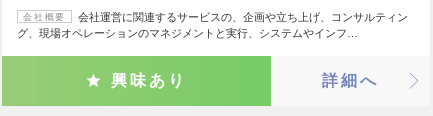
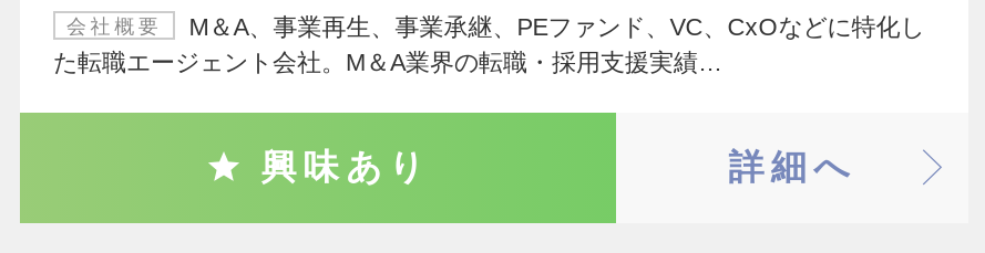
[17,11,408,39] 会社運営に関連するサービスの、企画や立ち上げ、コンサルティン | グ、現場オペレーションのマネジメントと実行、システムやインフ… -> [53,14,925,76] M＆A、事業再生、事業承継、PEファンド、VC、CxOなどに特化し | た転職エージェント会社。M＆A業界の転職・採用支援実績…

